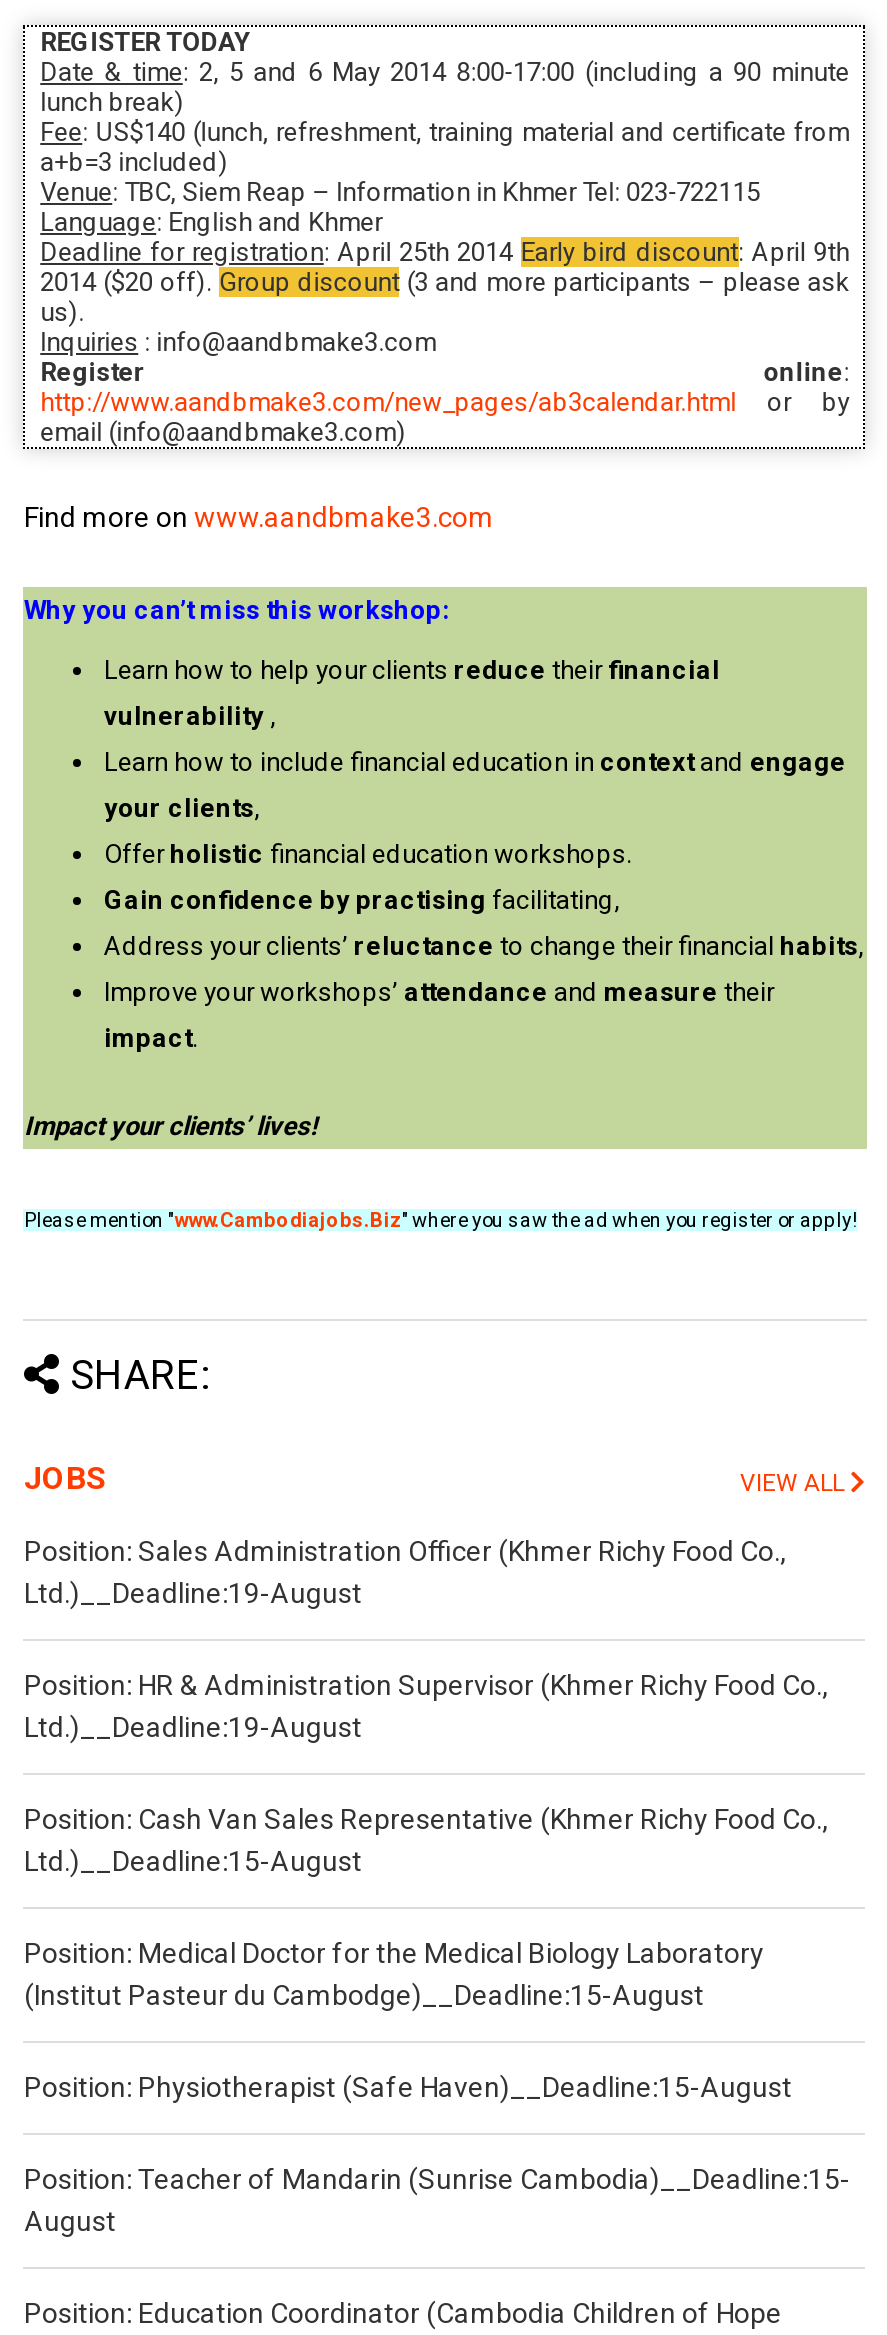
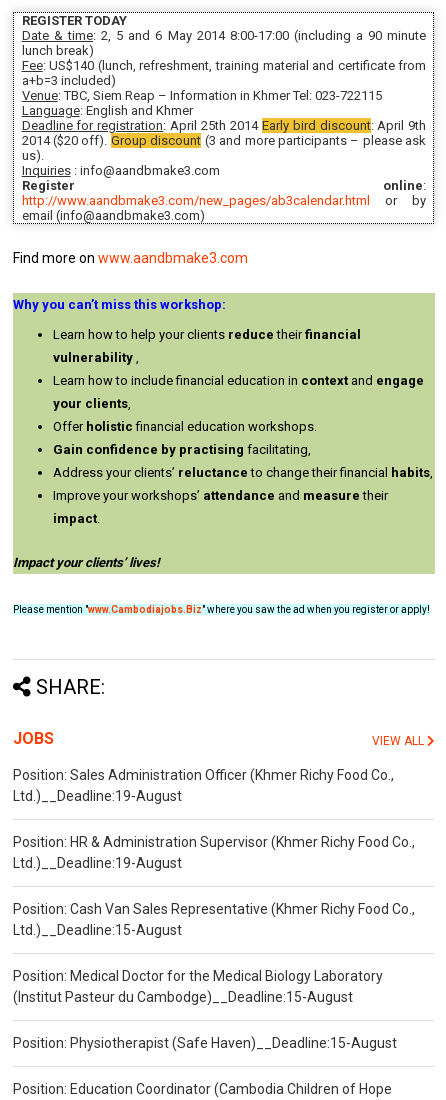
[24,2164,850,2238] Position: Teacher of Mandarin (Sunrise Cambodia)__Deadline:15- | August -> none

